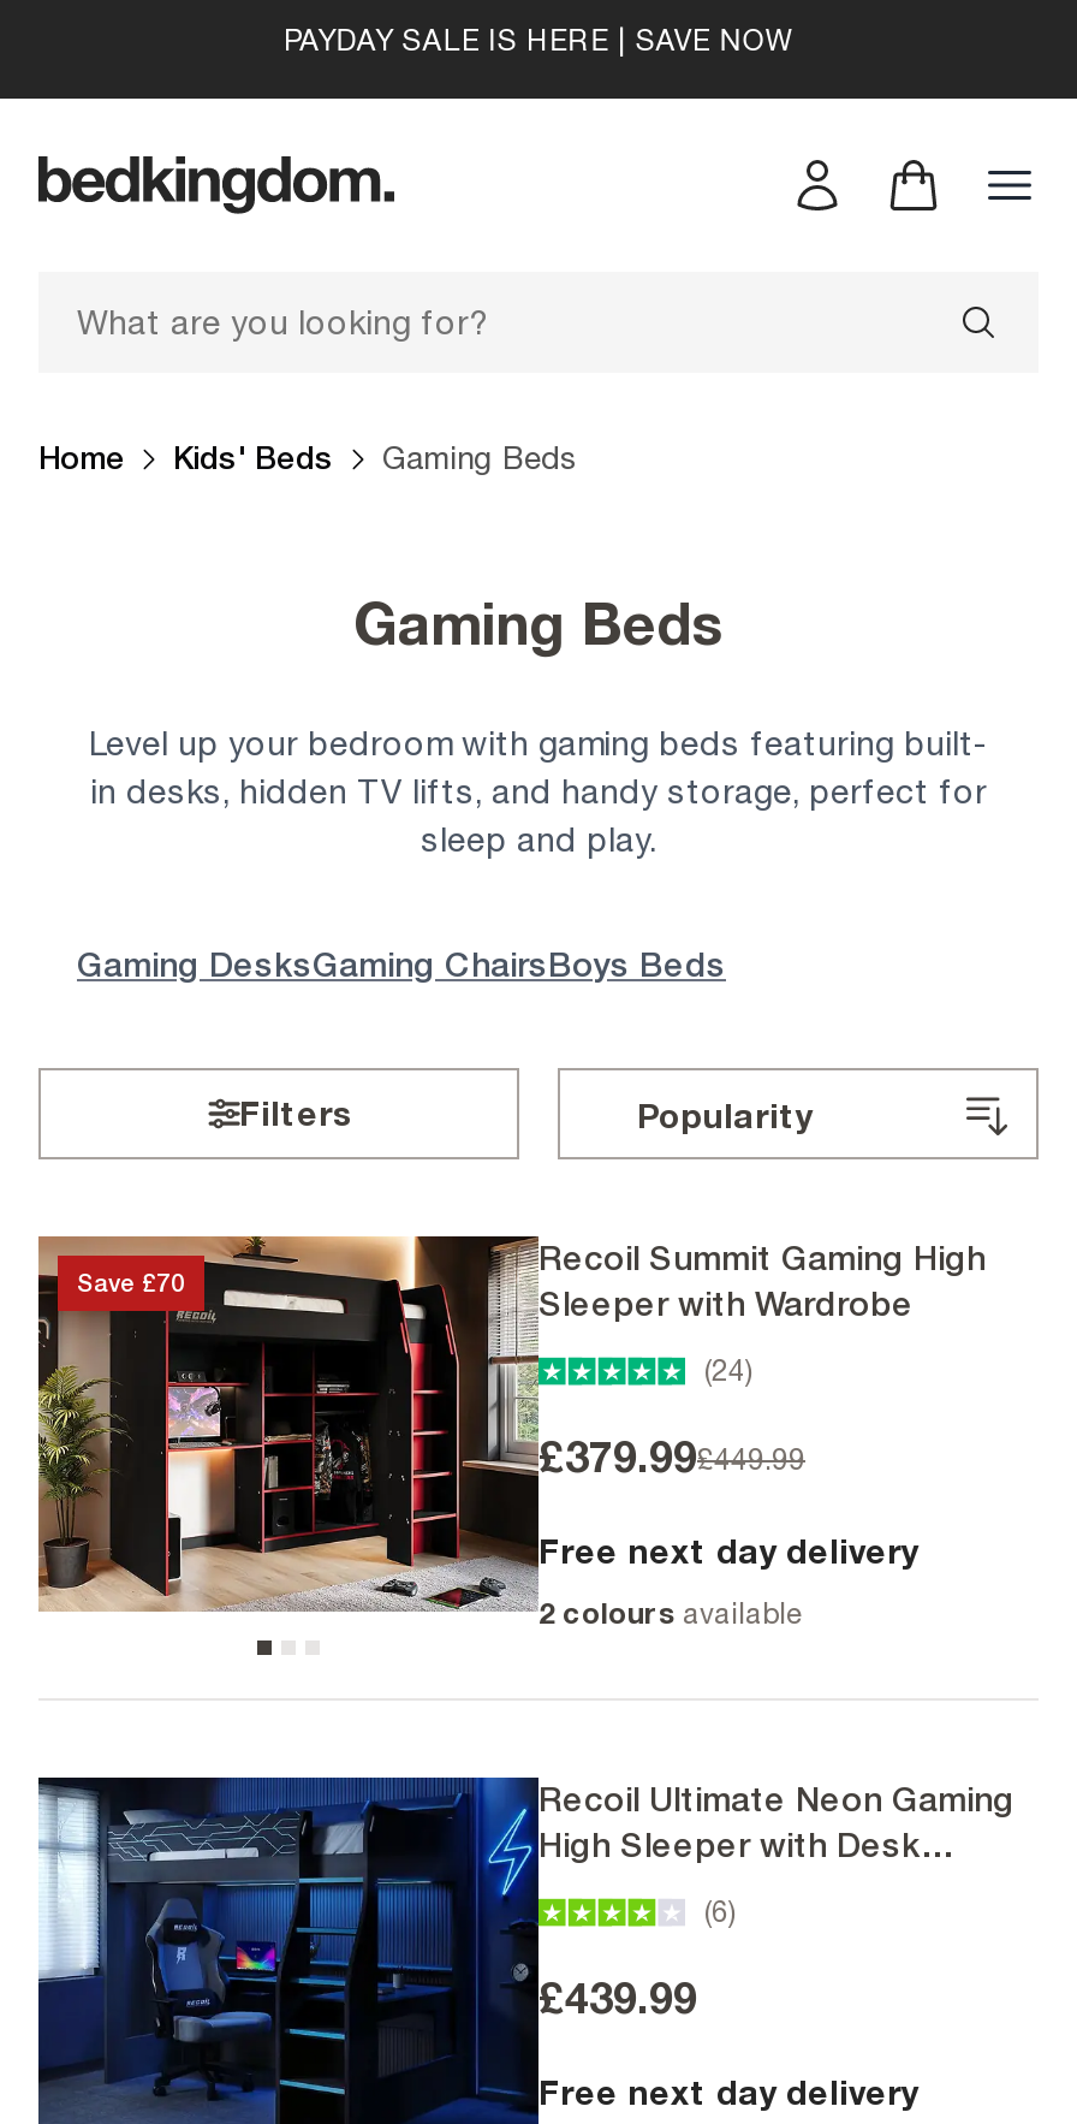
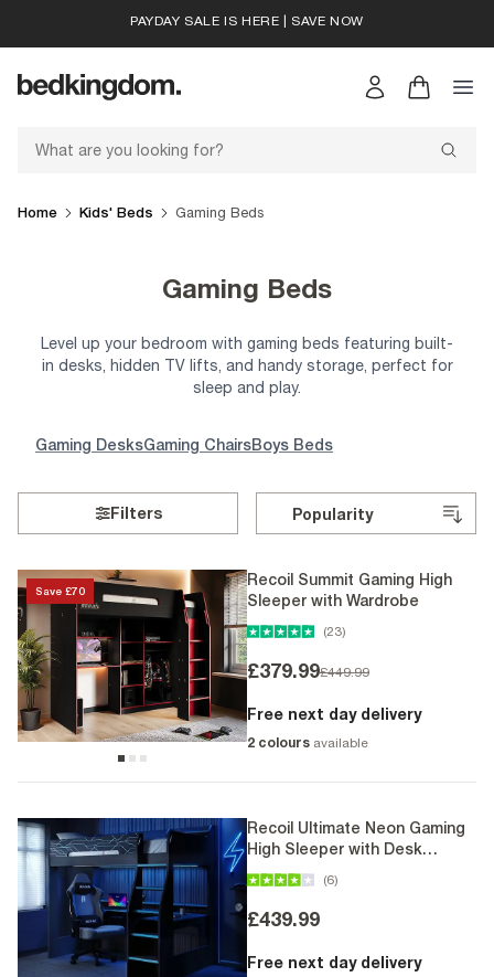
[704,1354,755,1388] (24) -> [323,624,346,639] (23)

